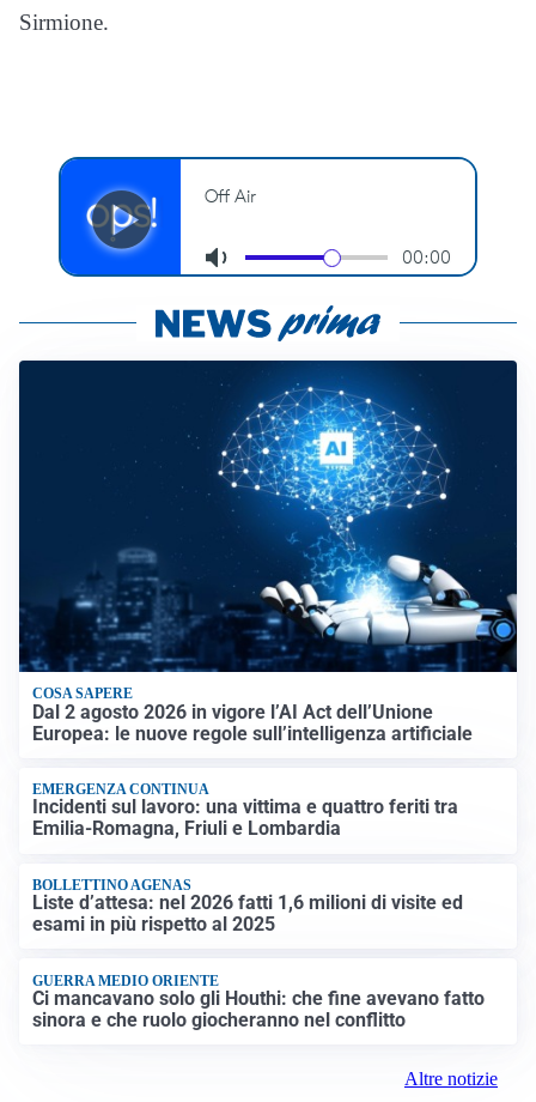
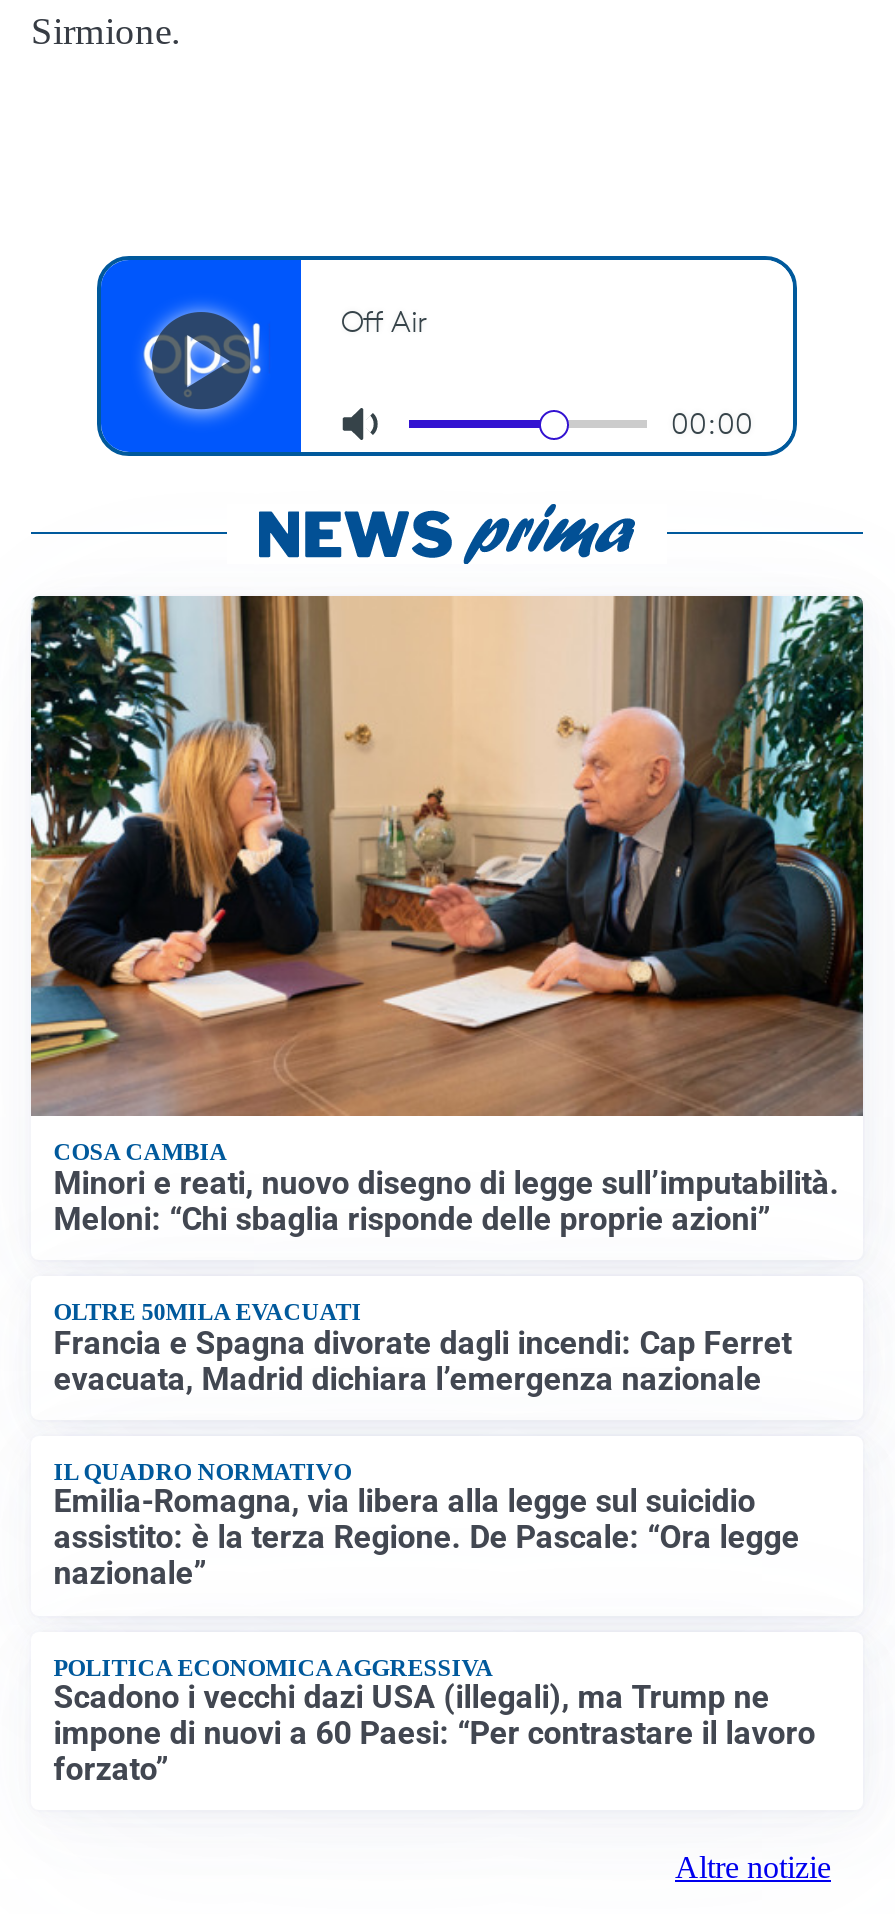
[18,359,518,745] [image] | COSA SAPERE | Dal 2 agosto 2026 in vigore l’AI Act dell’Unione | Europea: le nuove regole sull’intelligenza artificiale -> [29,594,863,1237] [image] | COSA CAMBIA | Minori e reati, nuovo disegno di legge sull’imputabilità. | Meloni: “Chi sbaglia risponde delle proprie azioni”
[33,781,458,840] EMERGENZA CONTINUA | Incidenti sul lavoro: una vittima e quattro feriti tra | Emilia-Romagna, Friuli e Lombardia -> [53,1298,791,1397] OLTRE 50MILA EVACUATI | Francia e Spagna divorate dagli incendi: Cap Ferret | evacuata, Madrid dichiara l’emergenza nazionale
[33,877,463,936] BOLLETTINO AGENAS | Liste d’attesa: nel 2026 fatti 1,6 milioni di visite ed | esami in più rispetto al 2025 -> [53,1458,799,1592] IL QUADRO NORMATIVO | Emilia-Romagna, via libera alla legge sul suicidio | assistito: è la terza Regione. De Pascale: “Ora legge | nazionale”
[33,972,485,1031] GUERRA MEDIO ORIENTE | Ci mancavano solo gli Houthi: che fine avevano fatto | sinora e che ruolo giocheranno nel conflitto -> [53,1653,815,1788] POLITICA ECONOMICA AGGRESSIVA | Scadono i vecchi dazi USA (illegali), ma Trump ne | impone di nuovi a 60 Paesi: “Per contrastare il lavoro | forzato”

